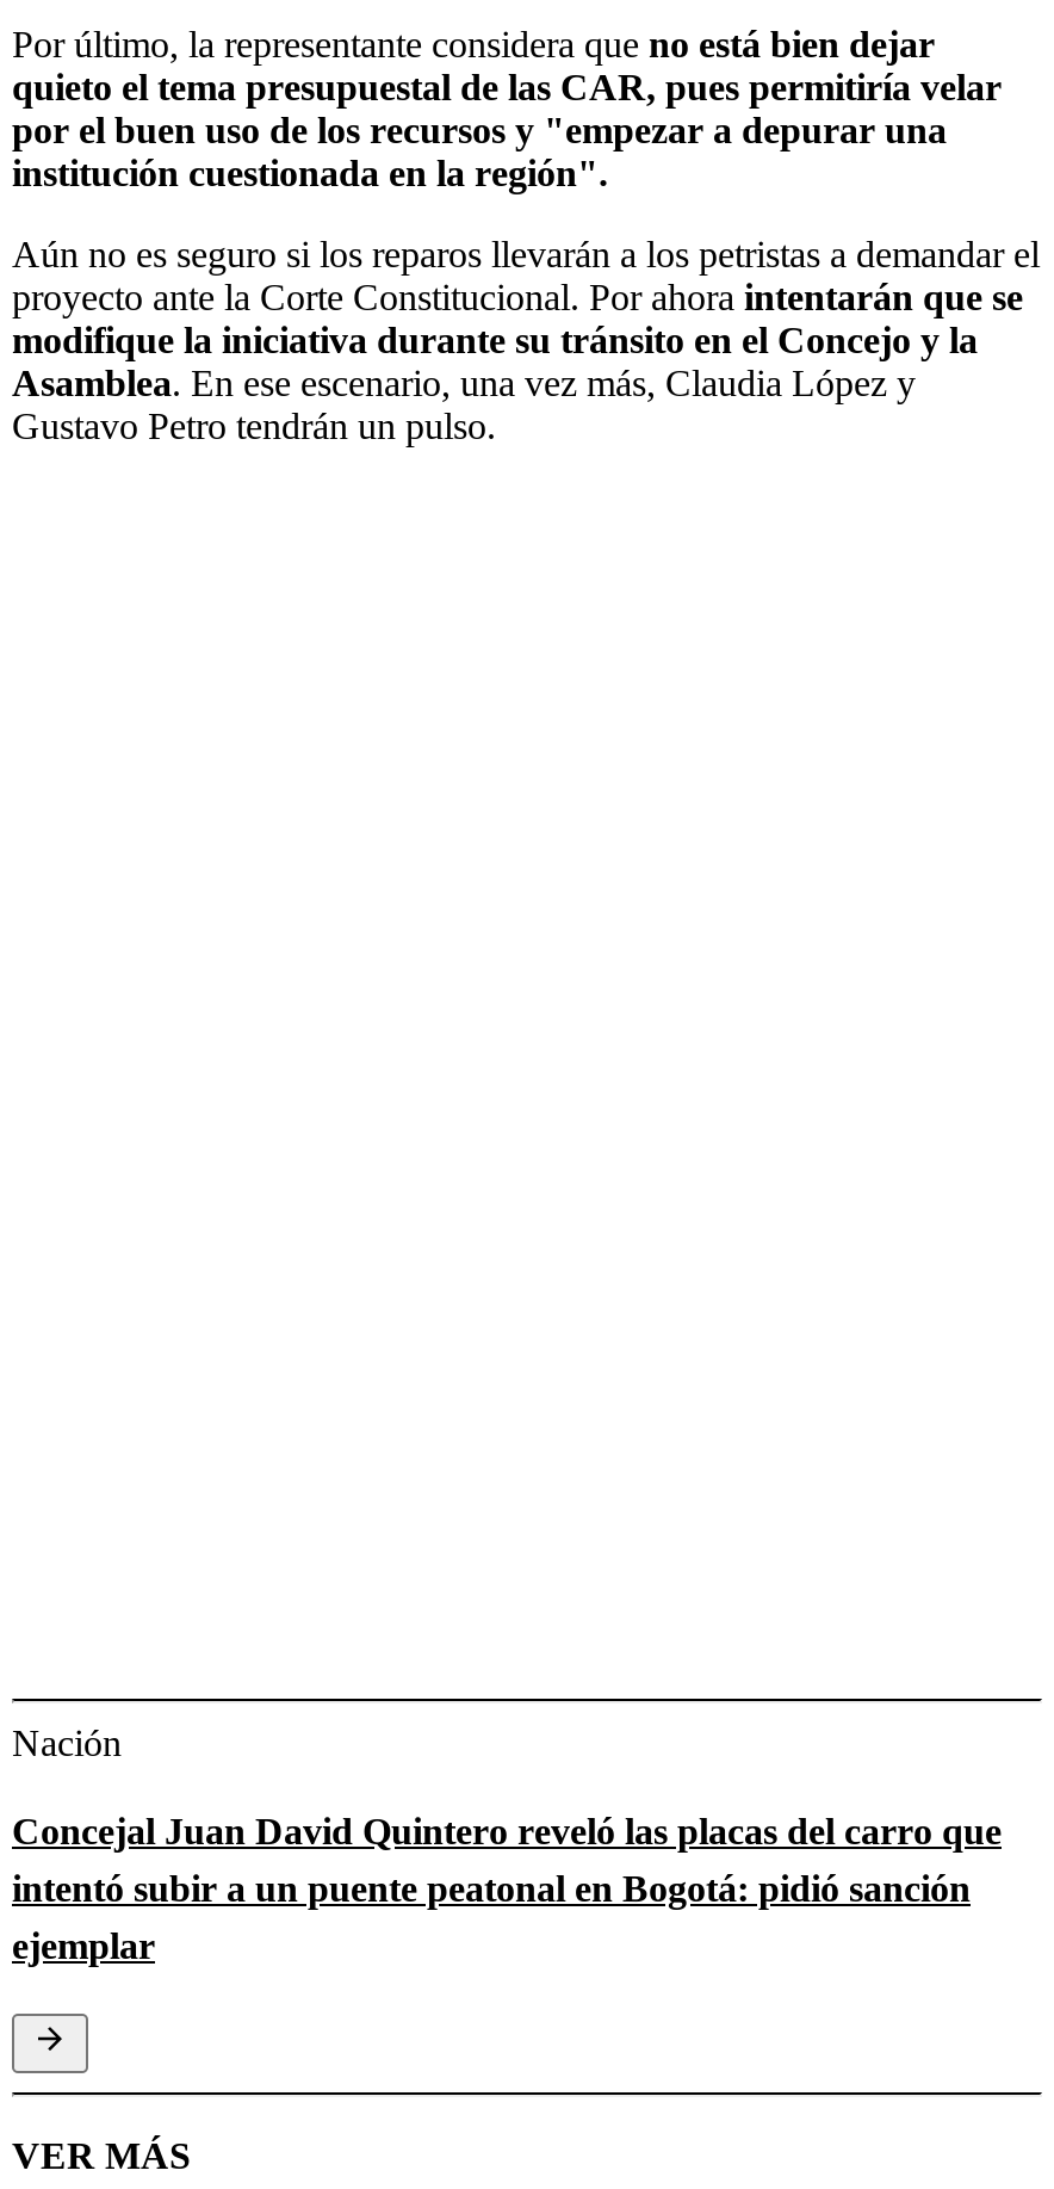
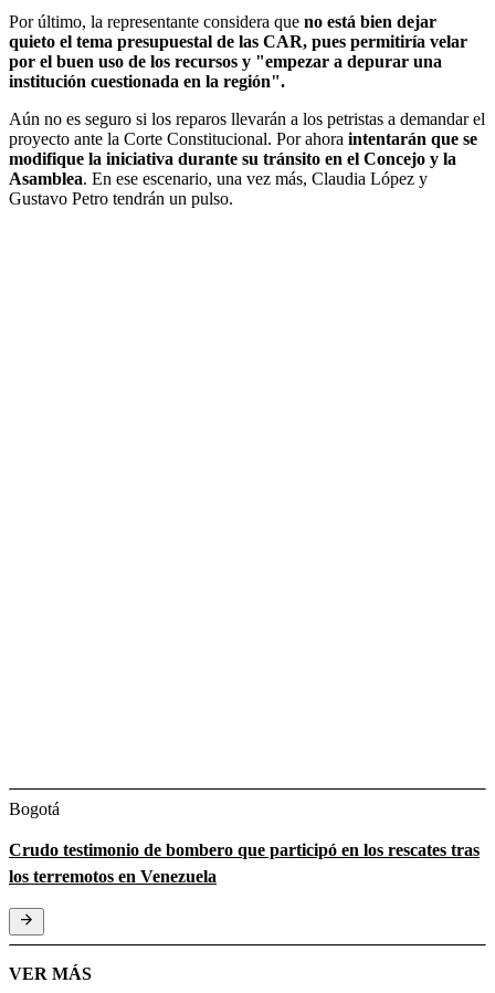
[12,1722,122,1762] Nación -> [9,799,60,818] Bogotá
[12,1810,1002,1965] Concejal Juan David Quintero reveló las placas del carro que | intentó subir a un puente peatonal en Bogotá: pidió sanción | ejemplar -> [9,840,480,885] Crudo testimonio de bombero que participó en los rescates tras | los terremotos en Venezuela

